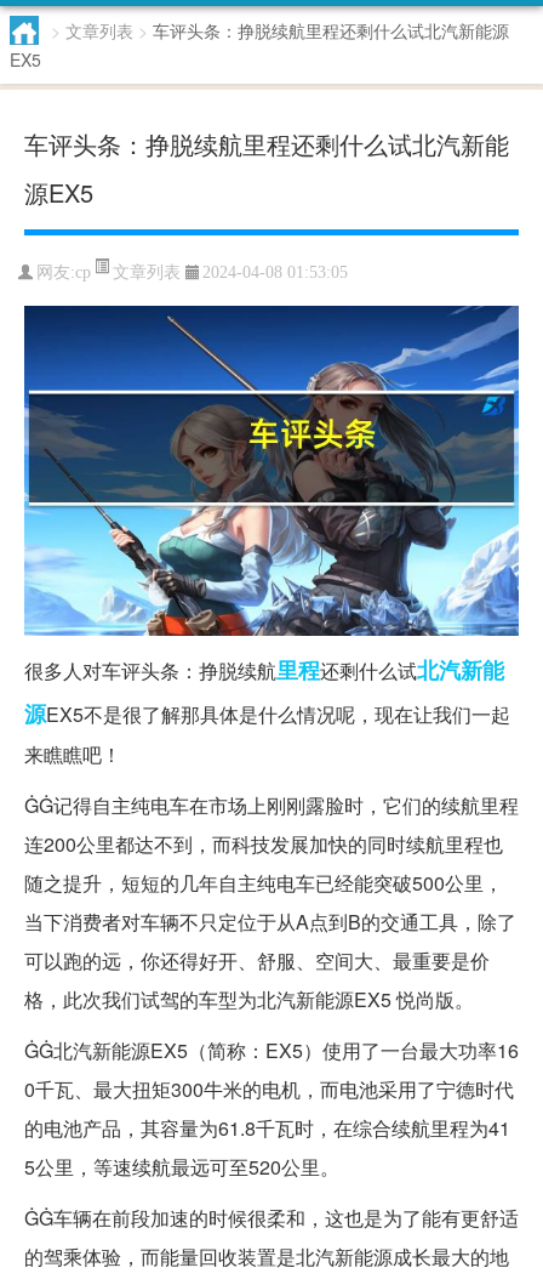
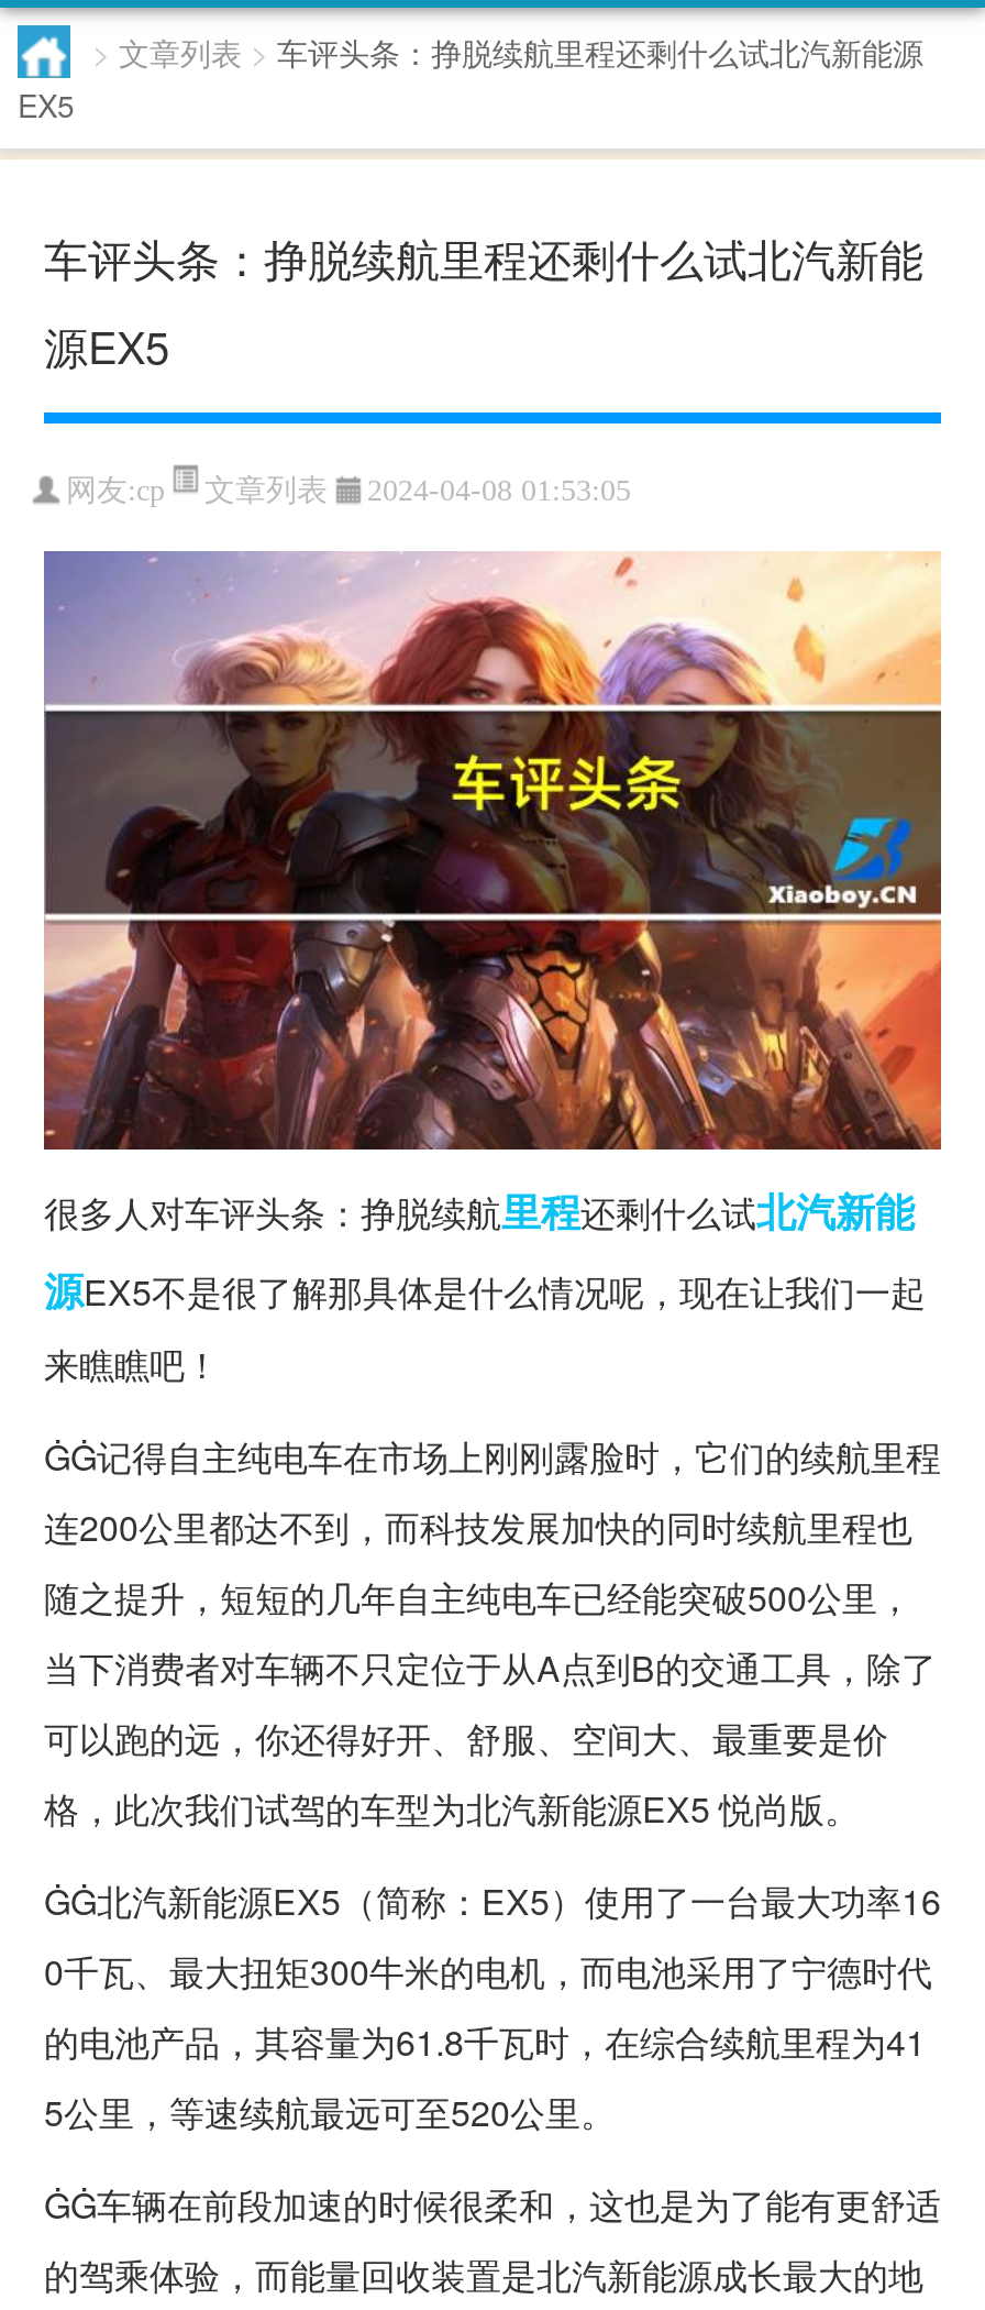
[23,305,520,637] [image] -> [42,551,943,1152] [image]

